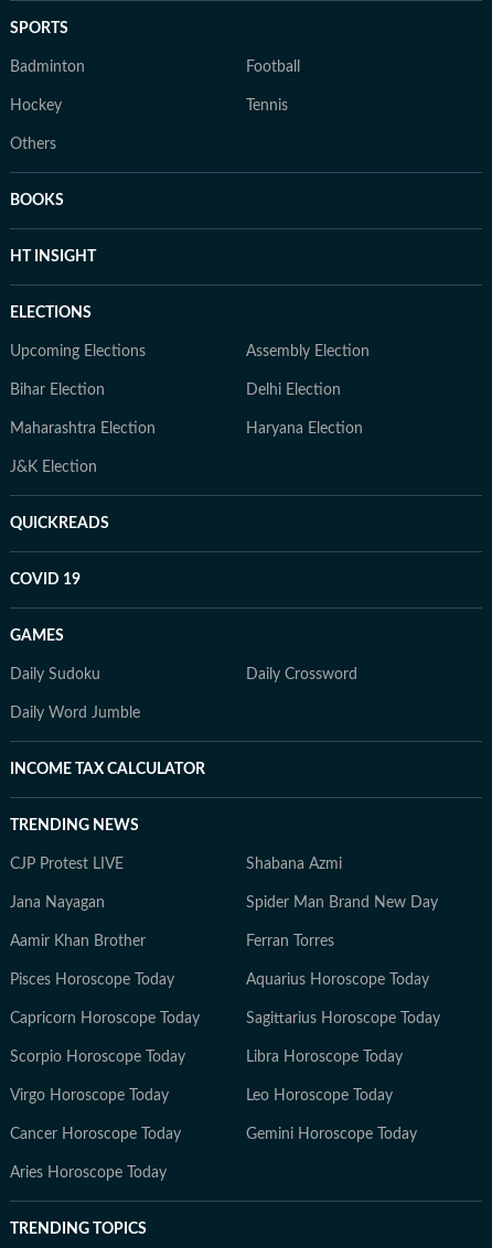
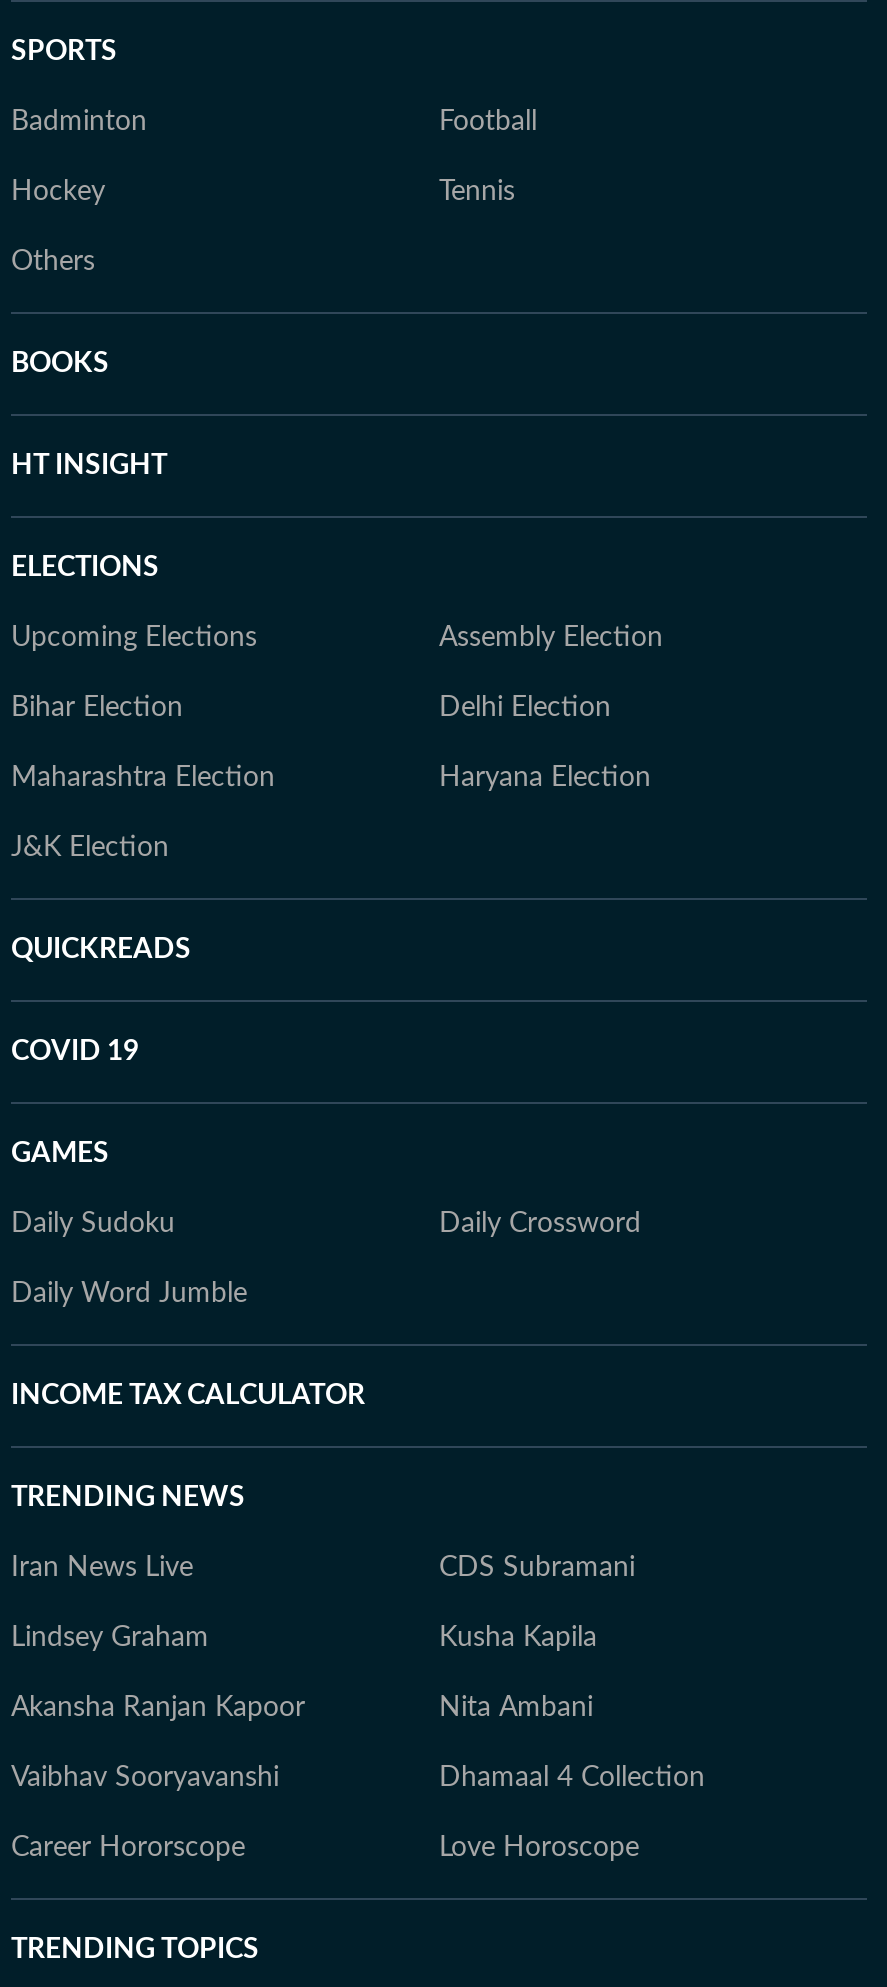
[10,856,440,1180] CJP Protest LIVE | Shabana Azmi | Jana Nayagan | Spider Man Brand New Day | Aamir Khan Brother | Ferran Torres | Pisces Horoscope Today | Aquarius Horoscope Today | Capricorn Horoscope Today | Sagittarius Horoscope Today | Scorpio Horoscope Today | Libra Horoscope Today | Virgo Horoscope Today | Leo Horoscope Today | Cancer Horoscope Today | Gemini Horoscope Today | Aries Horoscope Today -> [11,1553,705,1861] Iran News Live | CDS Subramani | Lindsey Graham | Kusha Kapila | Akansha Ranjan Kapoor | Nita Ambani | Vaibhav Sooryavanshi | Dhamaal 4 Collection | Career Hororscope | Love Horoscope

